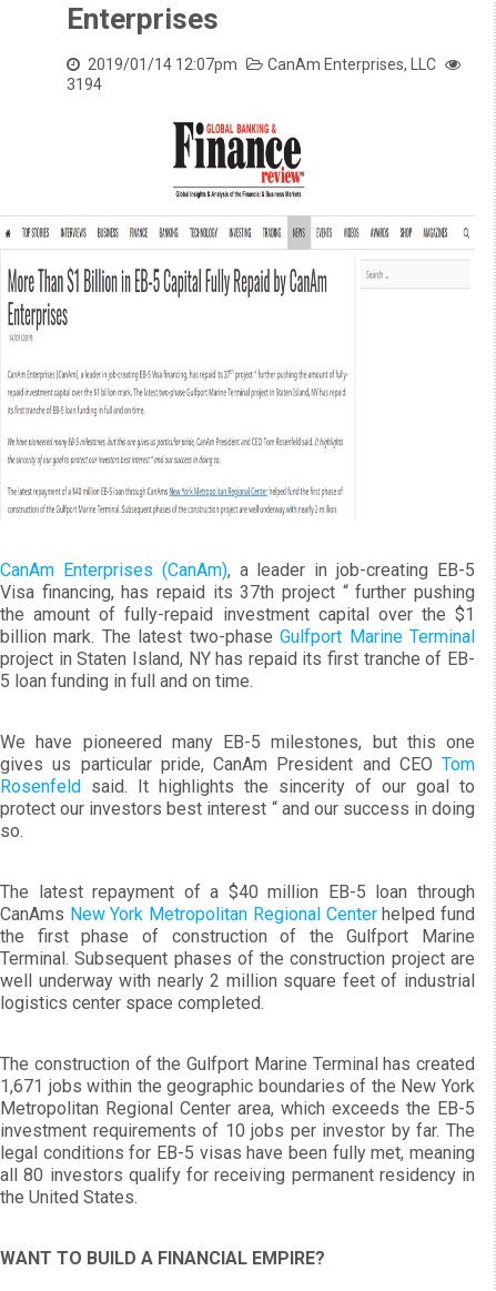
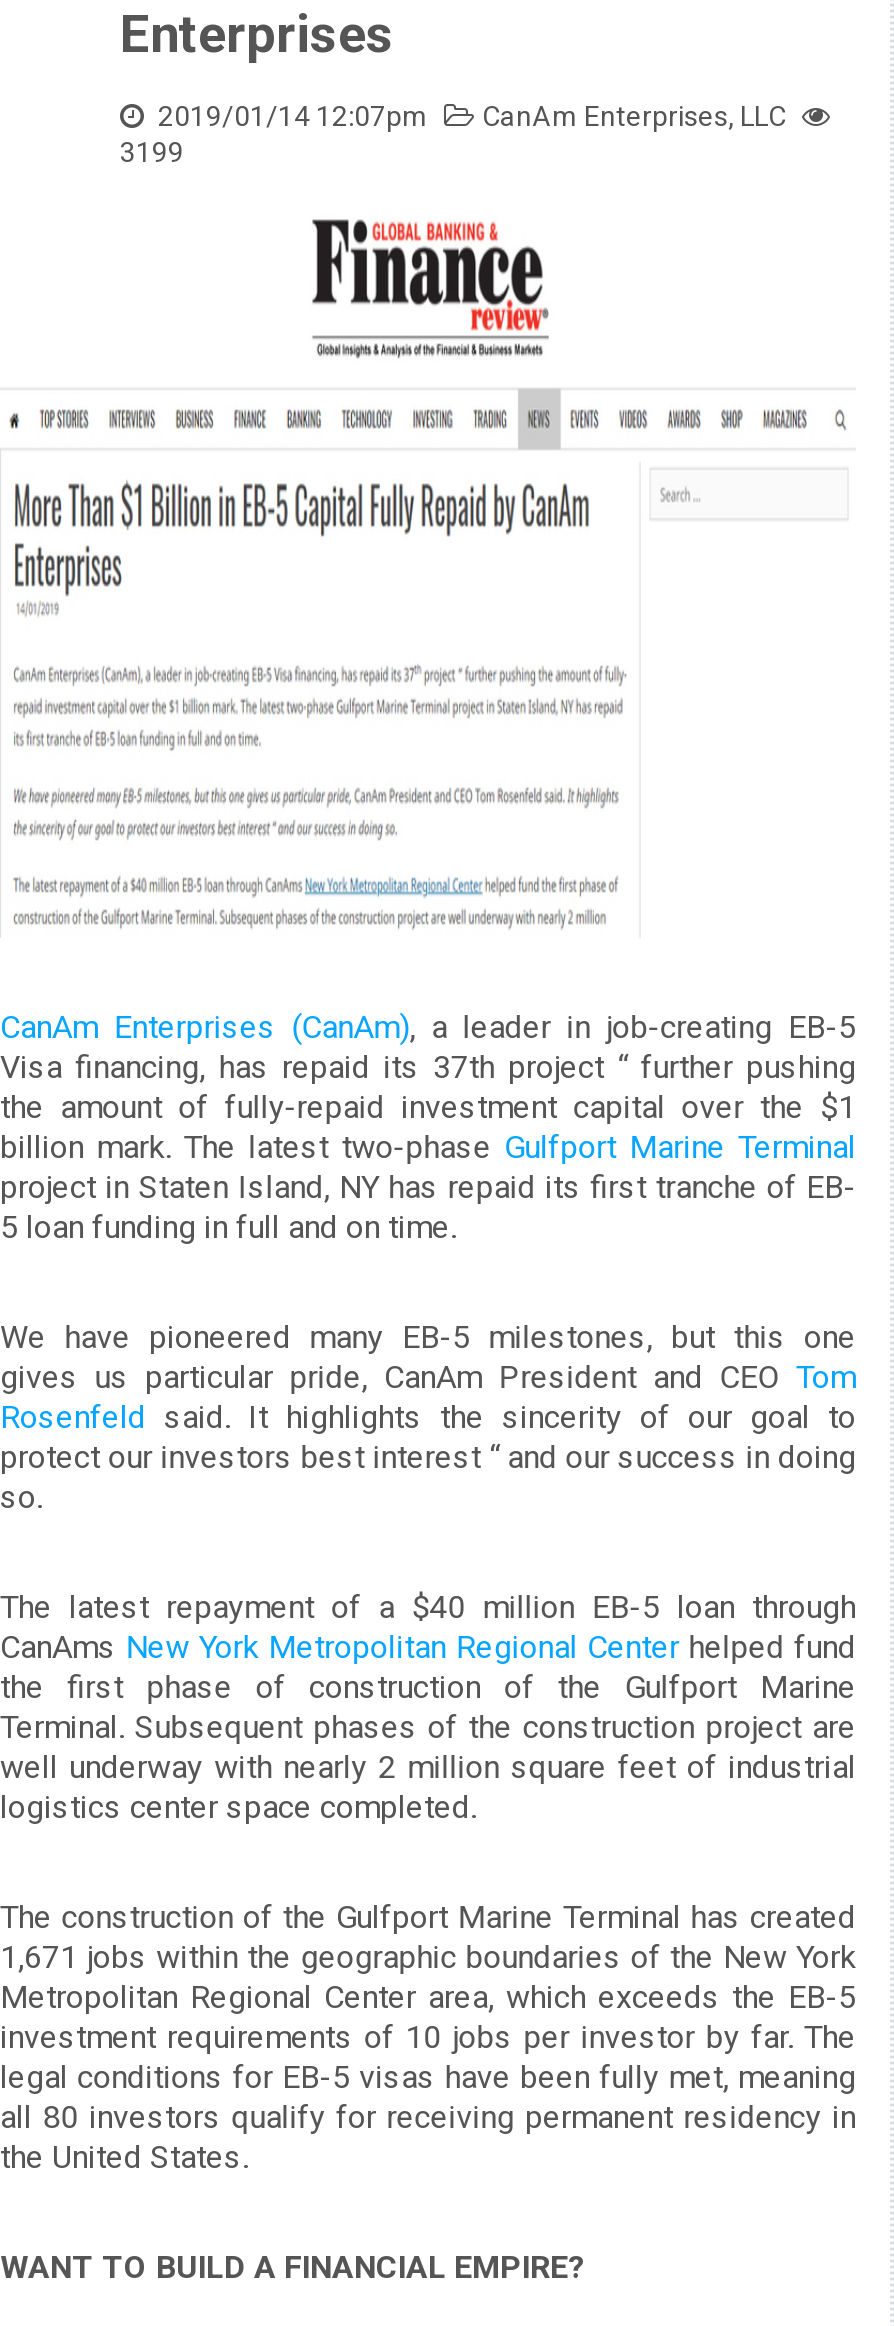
[67,75,102,93] 3194 -> [120,136,184,168] 3199

